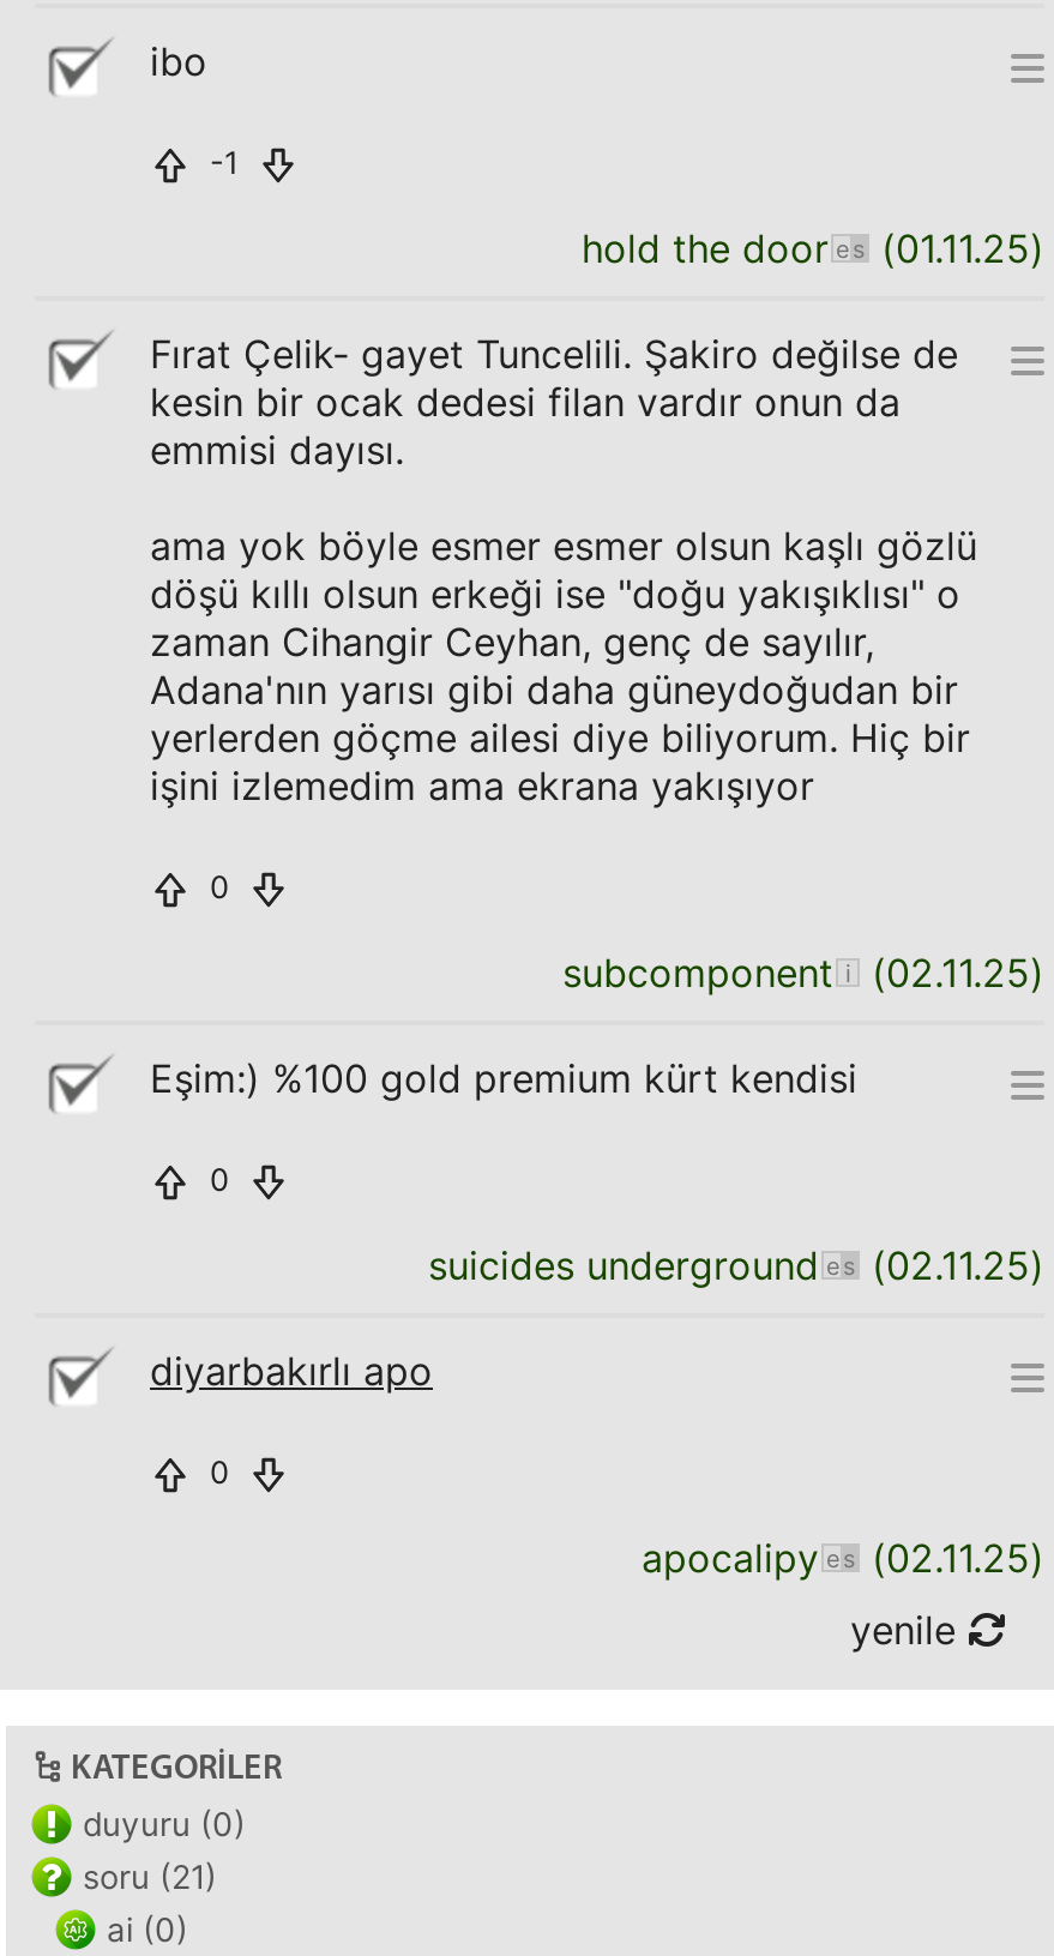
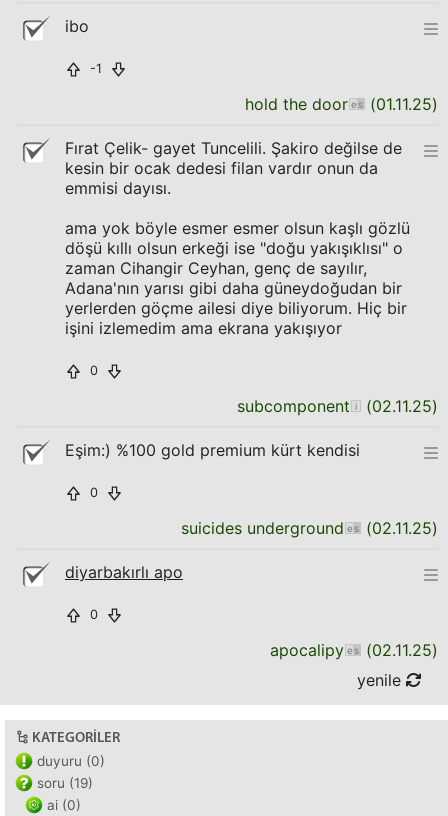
[83,1858,217,1896] soru (21) -> [37,775,93,791] soru (19)

